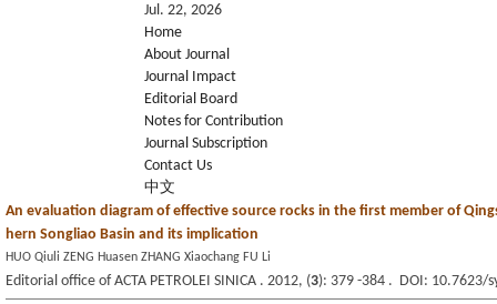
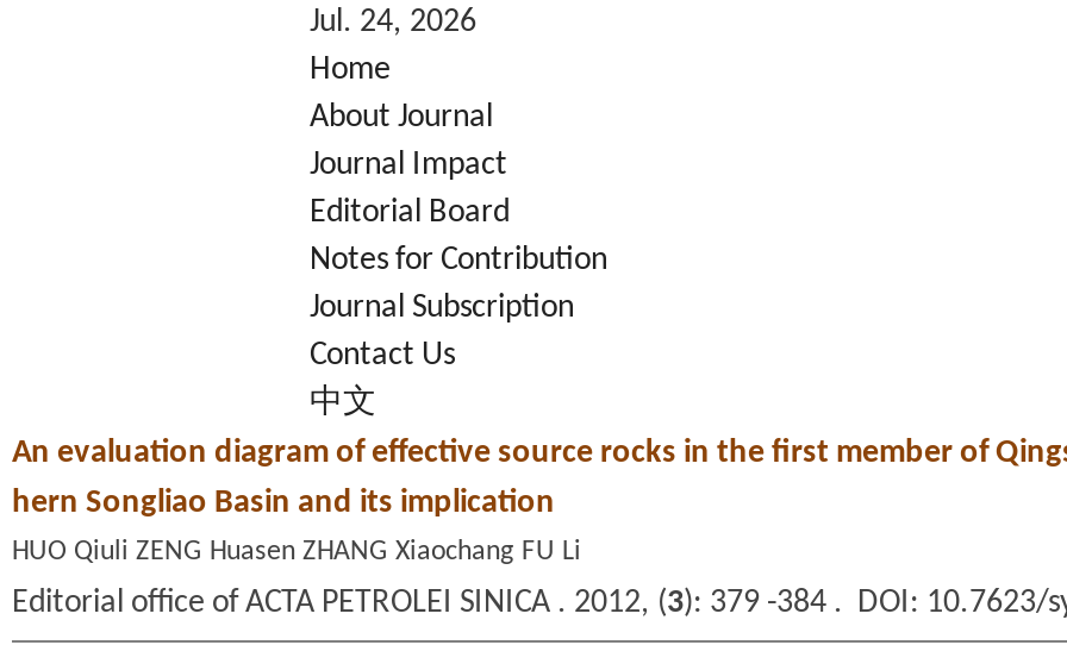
[144,2,222,19] Jul. 22, 2026 -> [310,5,476,40] Jul. 24, 2026

